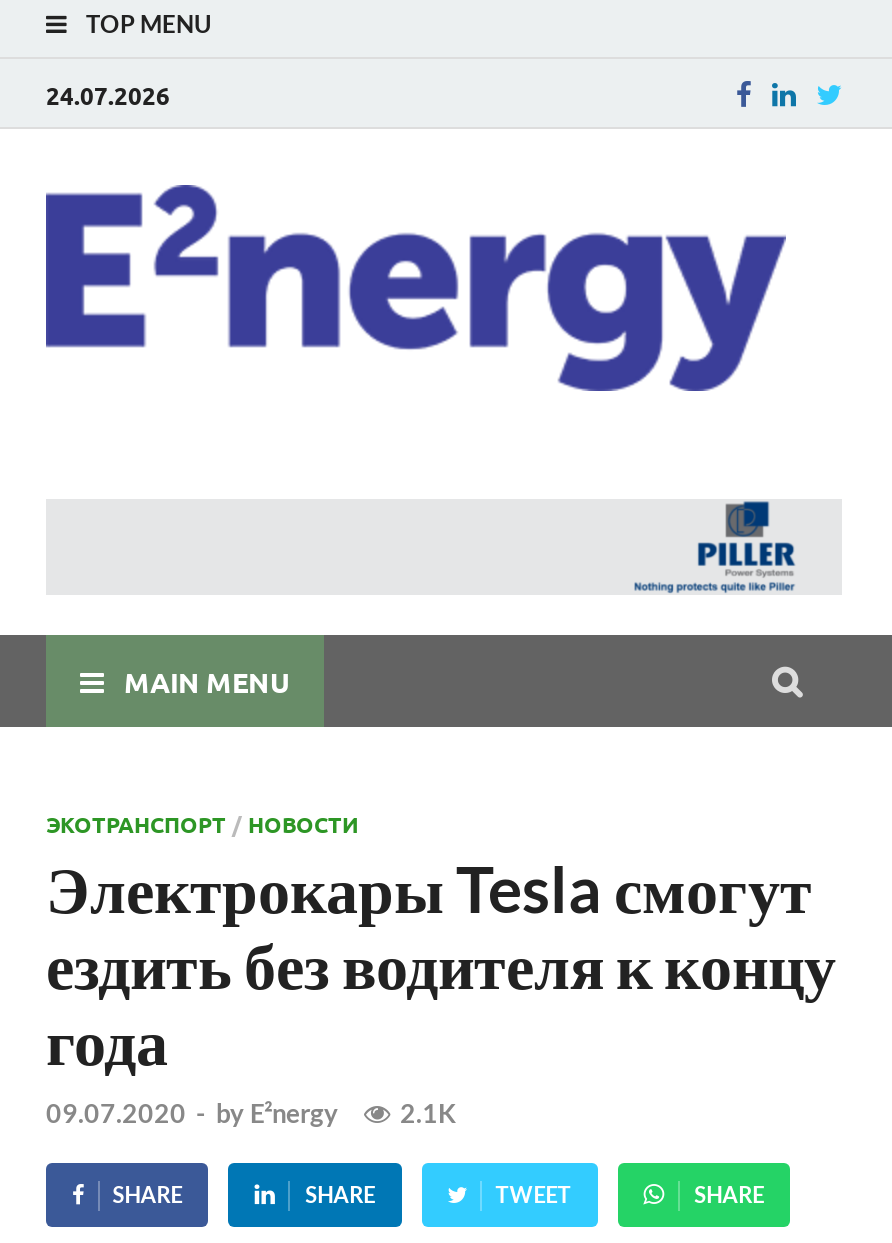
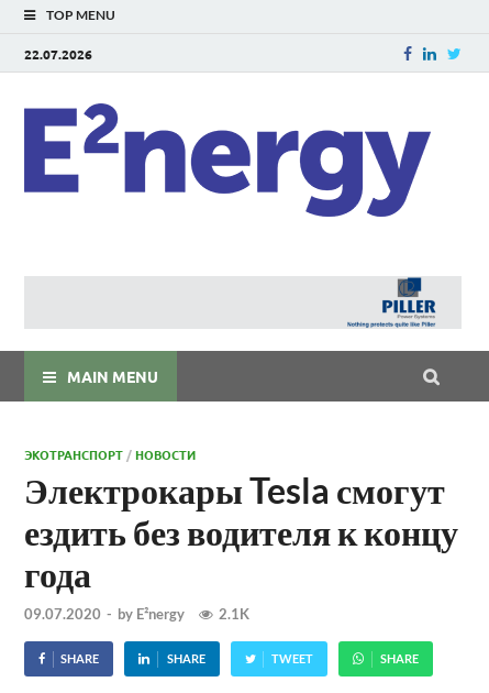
[46,78,170,110] 24.07.2026 -> [24,45,92,62] 22.07.2026

